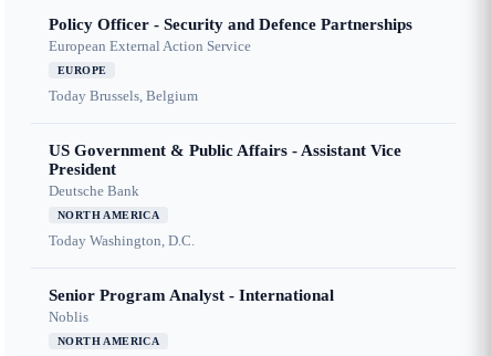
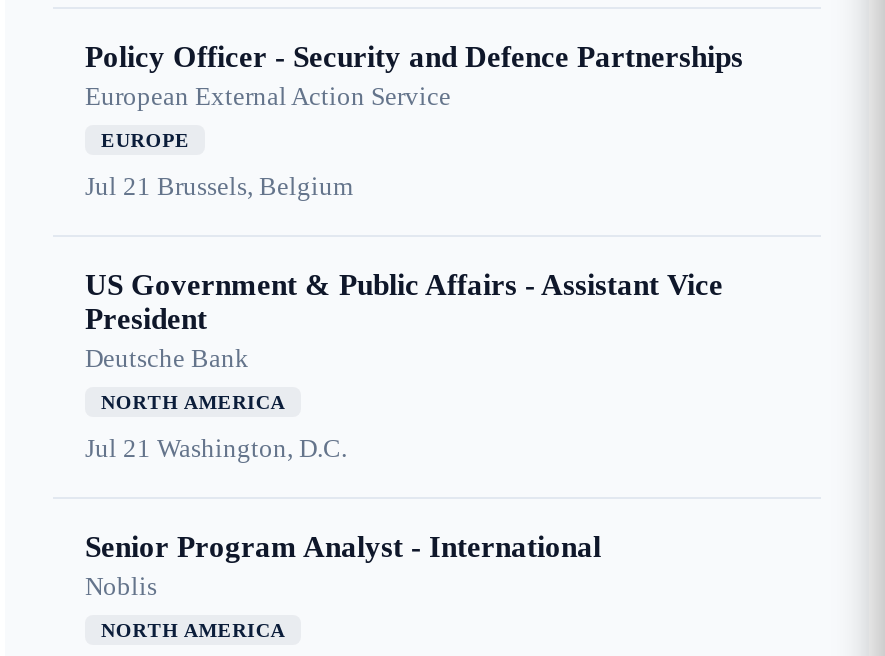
[49,87,198,104] Today Brussels, Belgium -> [85,171,353,201] Jul 21 Brussels, Belgium
[49,232,195,249] Today Washington, D.C. -> [85,433,347,463] Jul 21 Washington, D.C.

